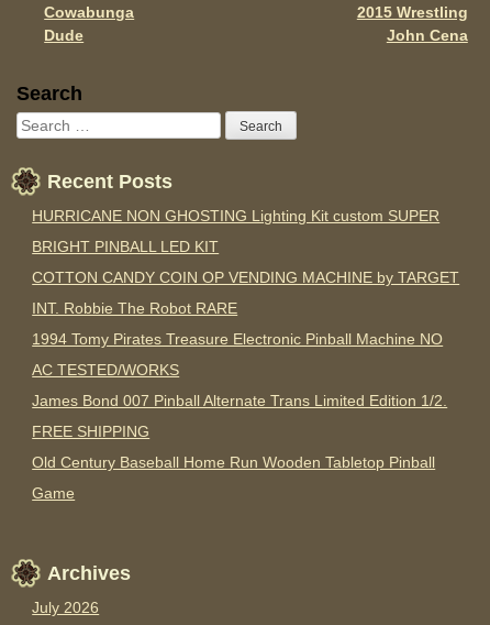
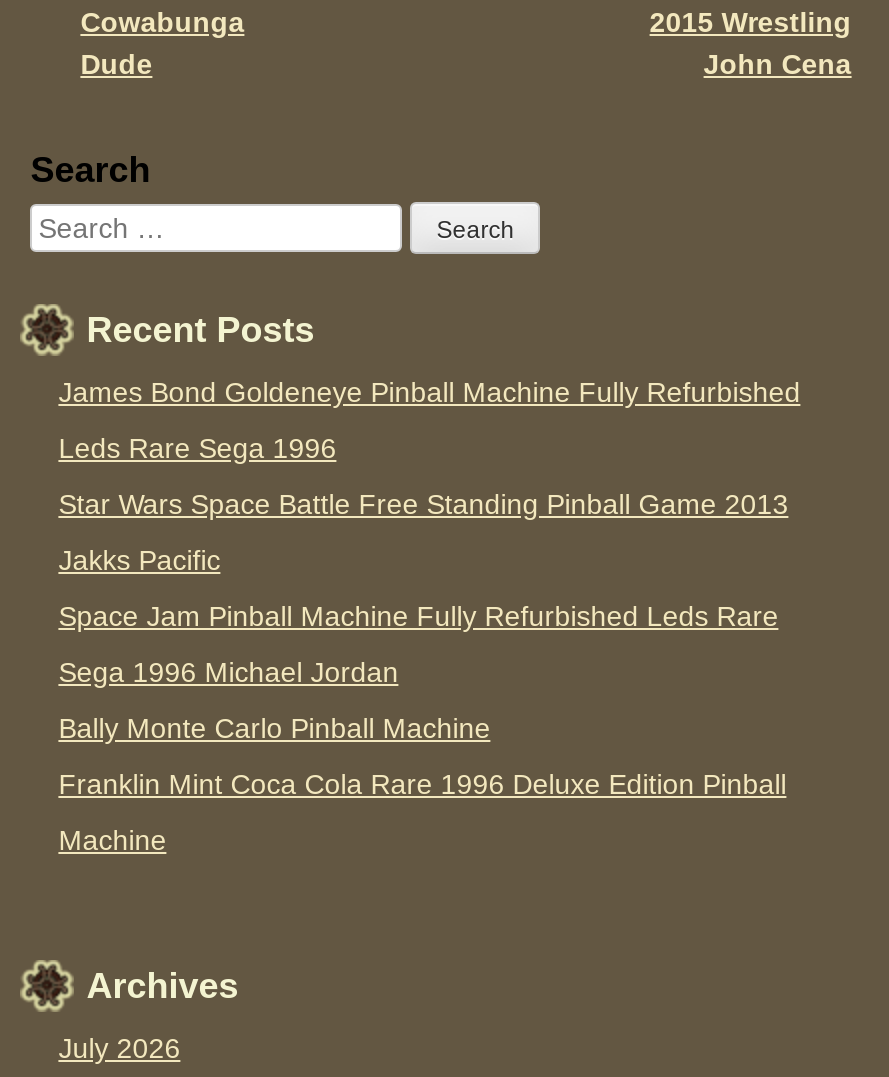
[32,207,459,502] HURRICANE NON GHOSTING Lighting Kit custom SUPER | BRIGHT PINBALL LED KIT | COTTON CANDY COIN OP VENDING MACHINE by TARGET | INT. Robbie The Robot RARE | 1994 Tomy Pirates Treasure Electronic Pinball Machine NO | AC TESTED/WORKS | James Bond 007 Pinball Alternate Trans Limited Edition 1/2. | FREE SHIPPING | Old Century Baseball Home Run Wooden Tabletop Pinball | Game -> [58,376,800,856] James Bond Goldeneye Pinball Machine Fully Refurbished | Leds Rare Sega 1996 | Star Wars Space Battle Free Standing Pinball Game 2013 | Jakks Pacific | Space Jam Pinball Machine Fully Refurbished Leds Rare | Sega 1996 Michael Jordan | Bally Monte Carlo Pinball Machine | Franklin Mint Coca Cola Rare 1996 Deluxe Edition Pinball | Machine

